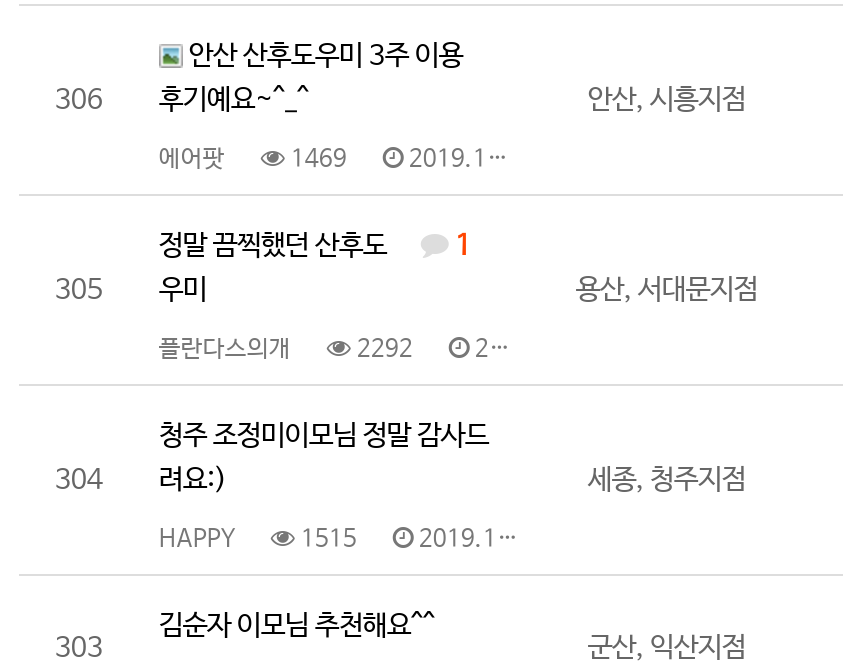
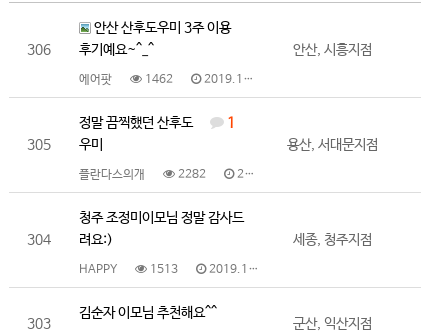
[285,145,347,173] 1469 -> [142,72,173,86] 1462
[351,335,413,363] 2292 -> [175,167,206,181] 2282
[295,525,357,553] 1515 -> [147,262,178,276] 1513

